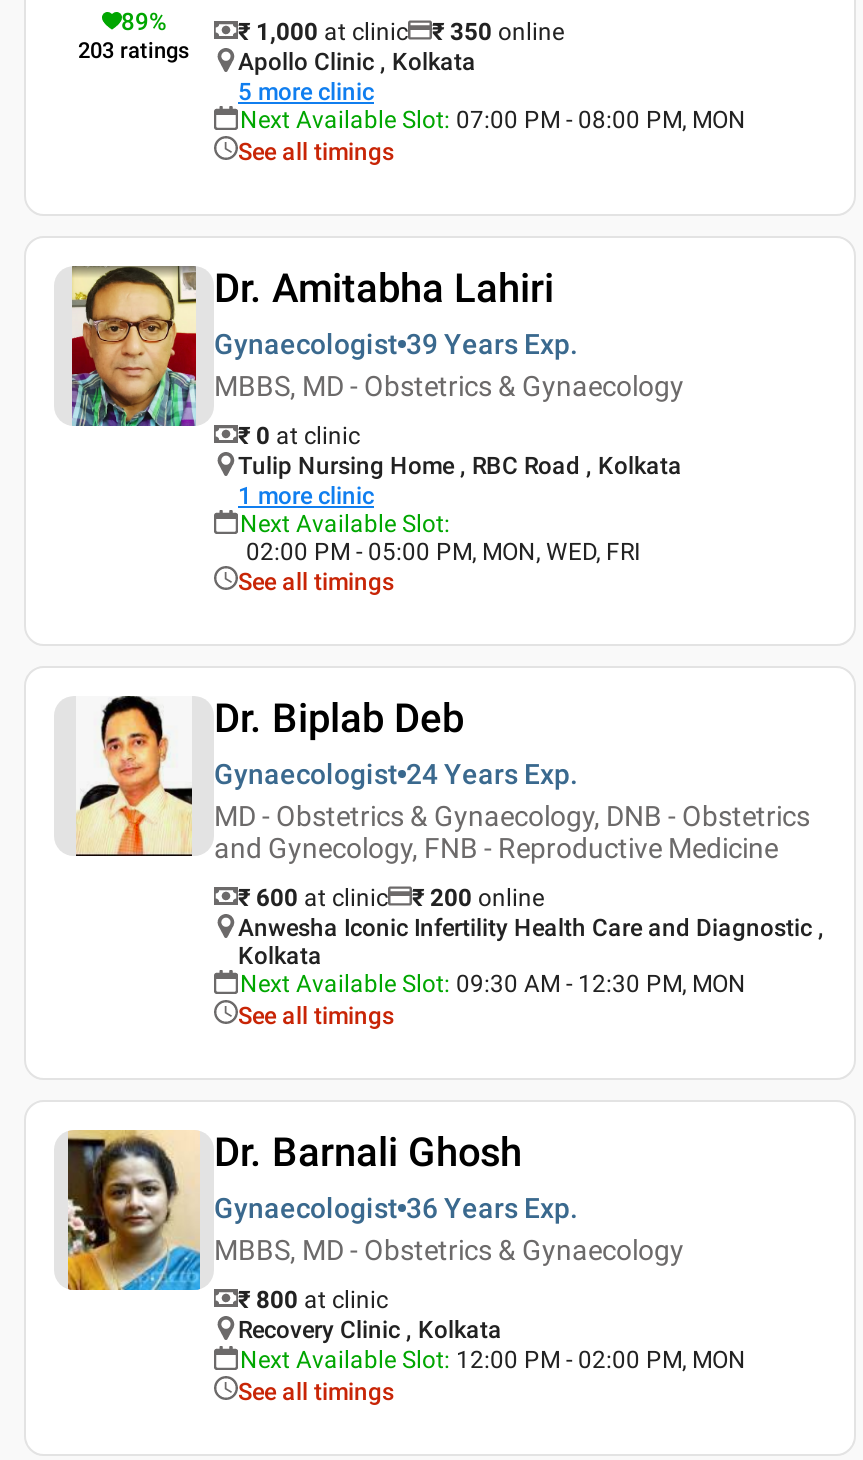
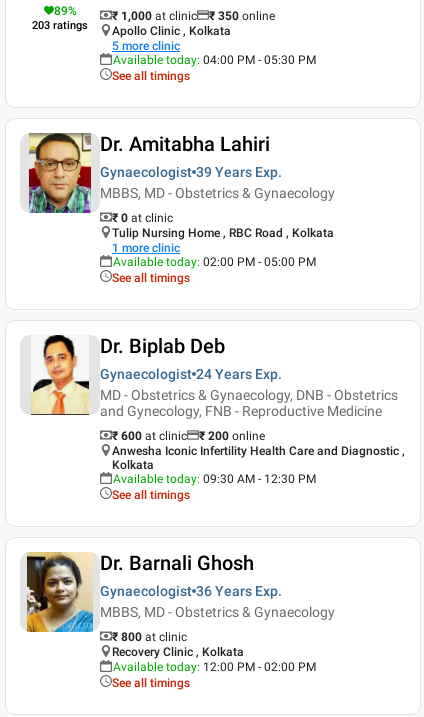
[240,105,746,133] Next Available Slot: 07:00 PM - 08:00 PM, MON -> [113,52,316,66] Available today: 04:00 PM - 05:30 PM
[240,509,640,565] Next Available Slot: | 02:00 PM - 05:00 PM, MON, WED, FRI -> [113,254,316,268] Available today: 02:00 PM - 05:00 PM
[240,969,746,997] Next Available Slot: 09:30 AM - 12:30 PM, MON -> [113,471,316,485] Available today: 09:30 AM - 12:30 PM
[240,1345,746,1373] Next Available Slot: 12:00 PM - 02:00 PM, MON -> [113,659,316,673] Available today: 12:00 PM - 02:00 PM

